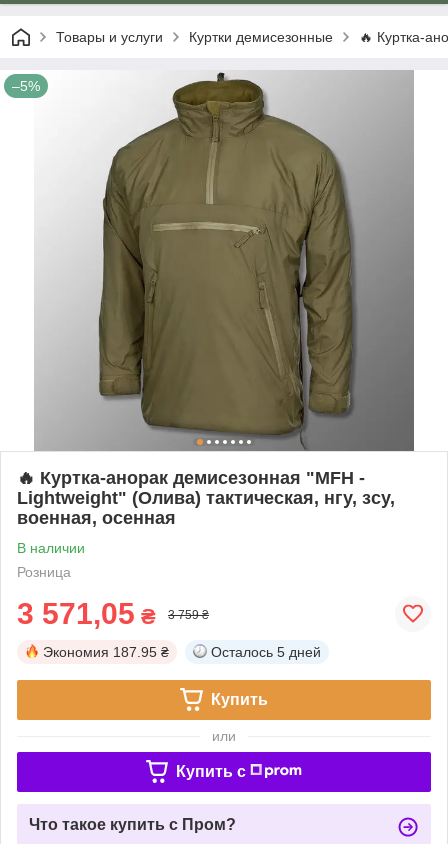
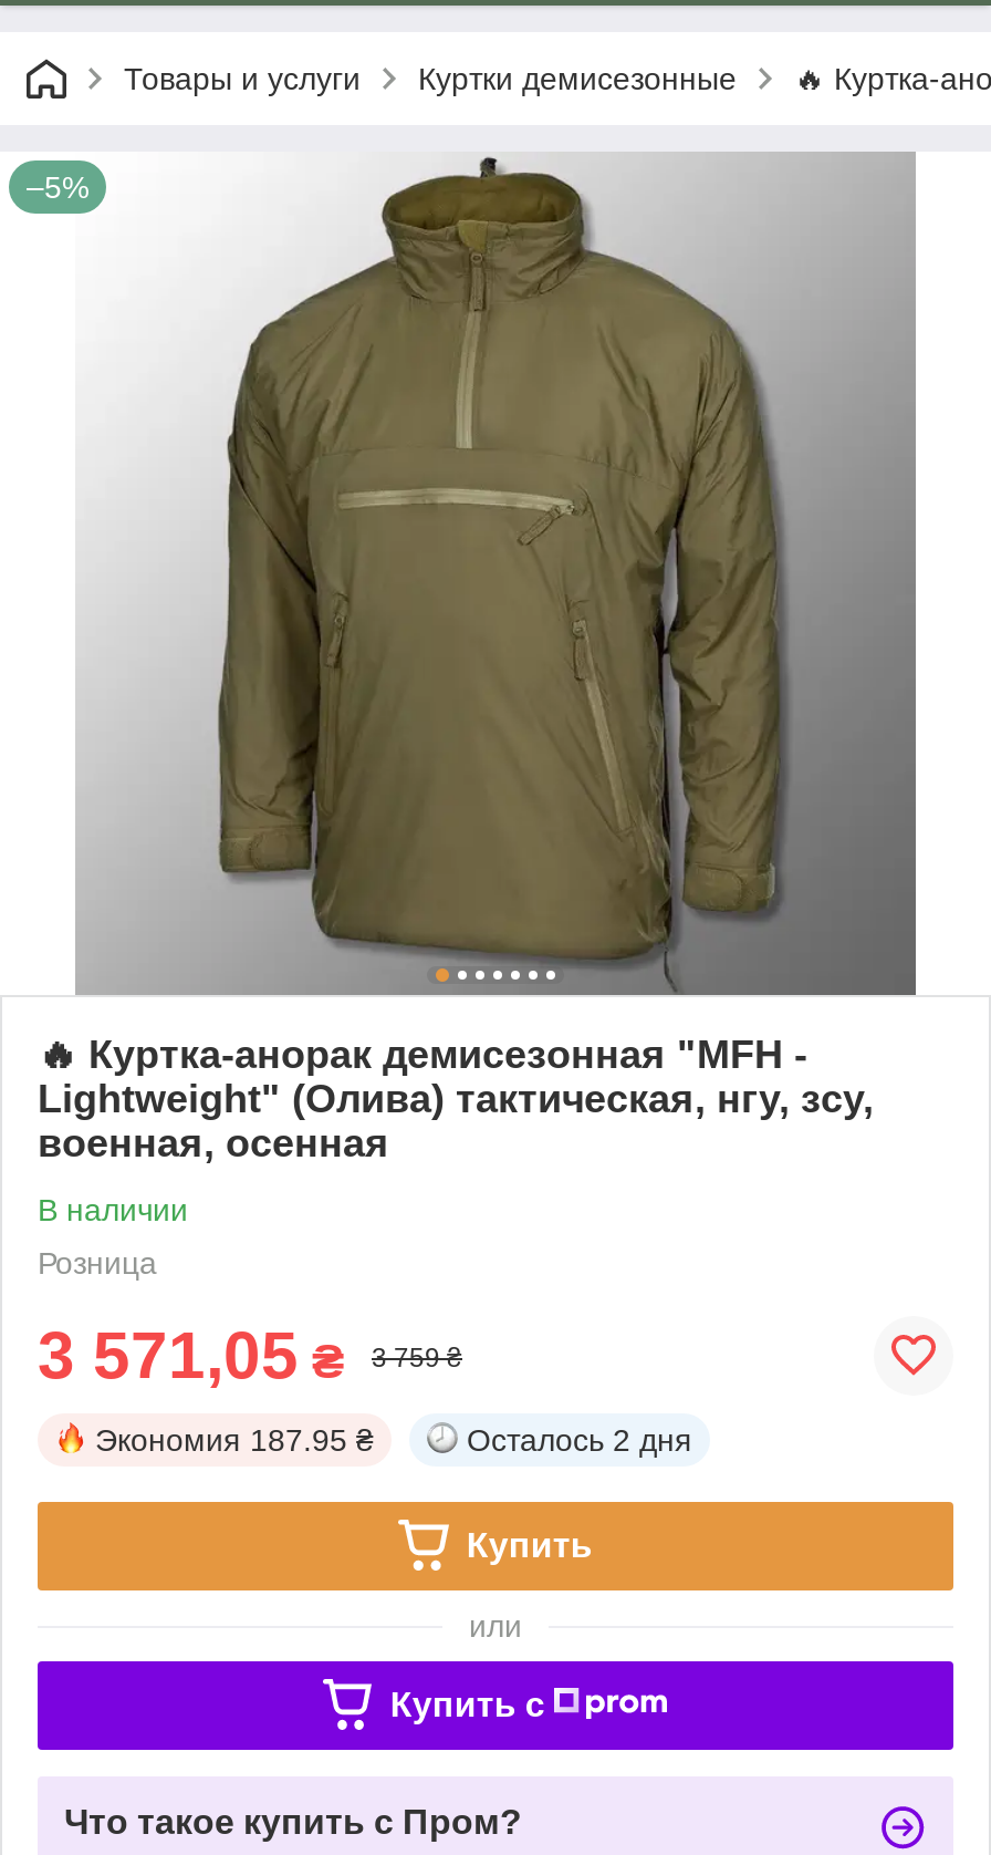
[211,644,321,660] Осталось 5 дней -> [467,1422,692,1457] Осталось 2 дня

